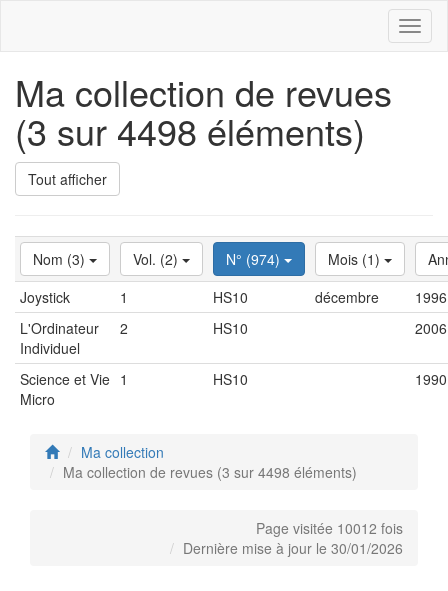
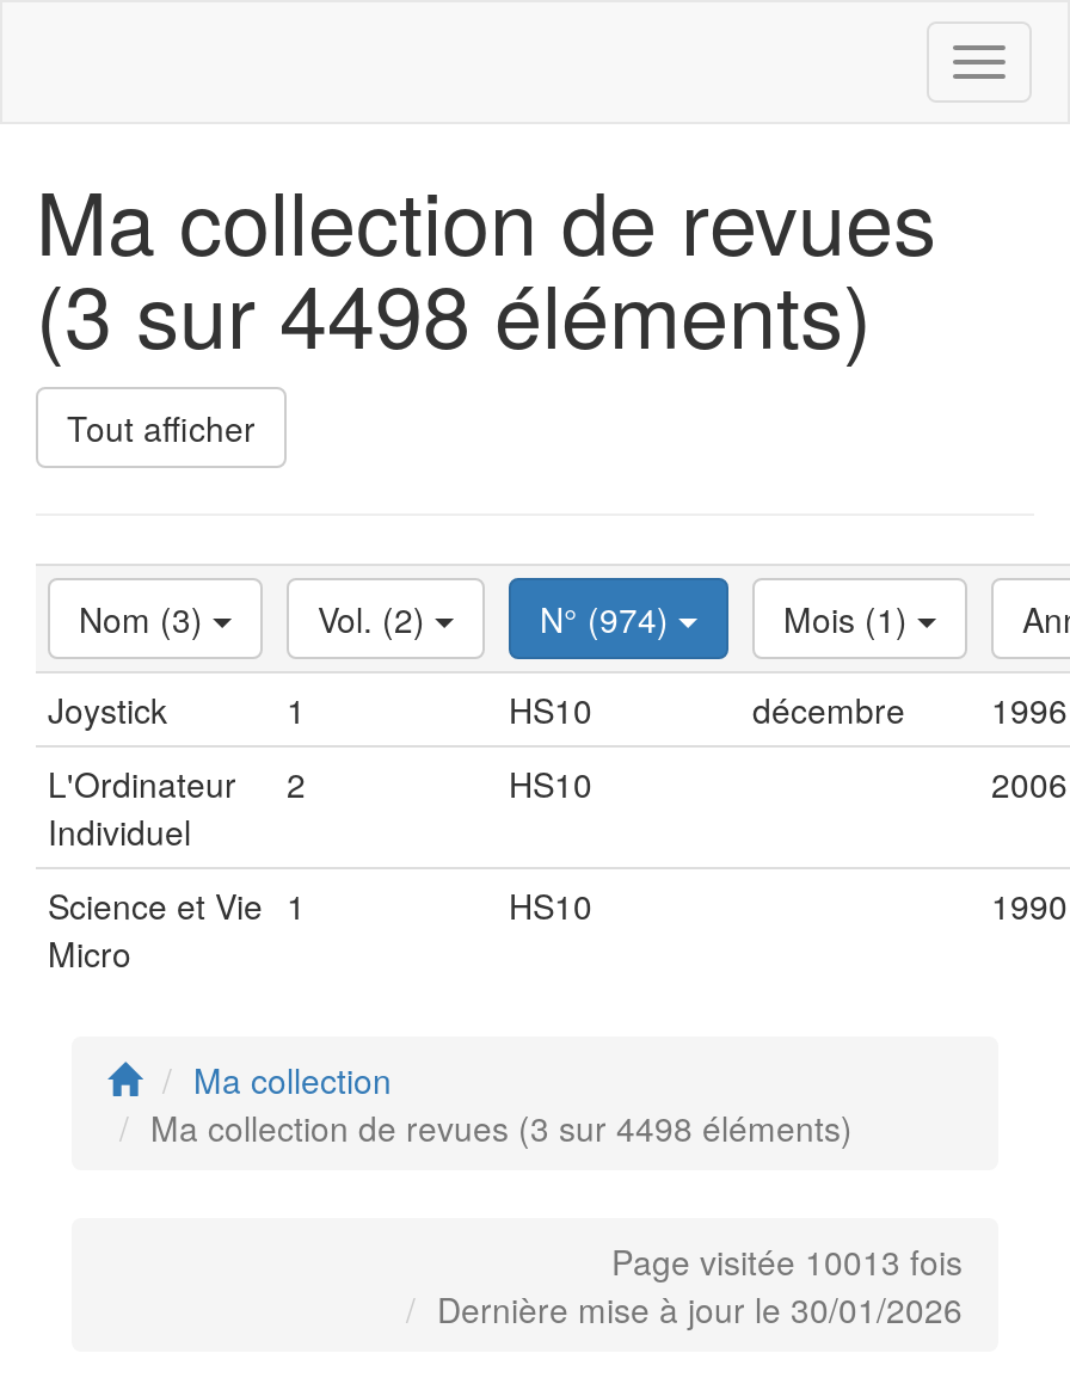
[256,518,403,538] Page visitée 10012 fois -> [611,1237,963,1285] Page visitée 10013 fois

